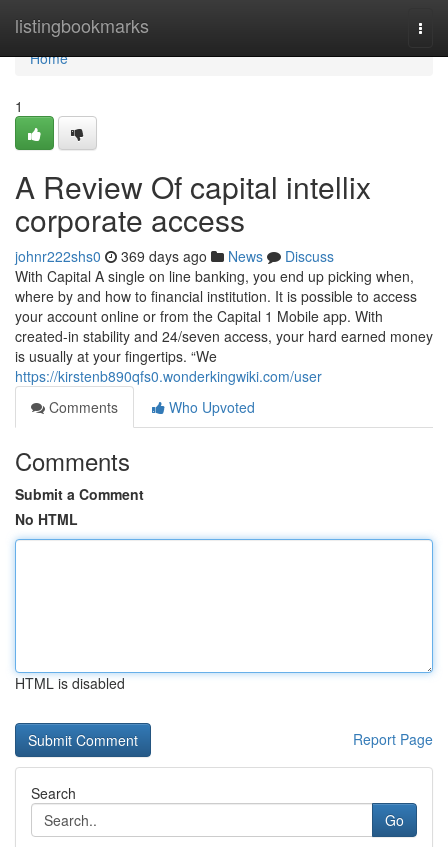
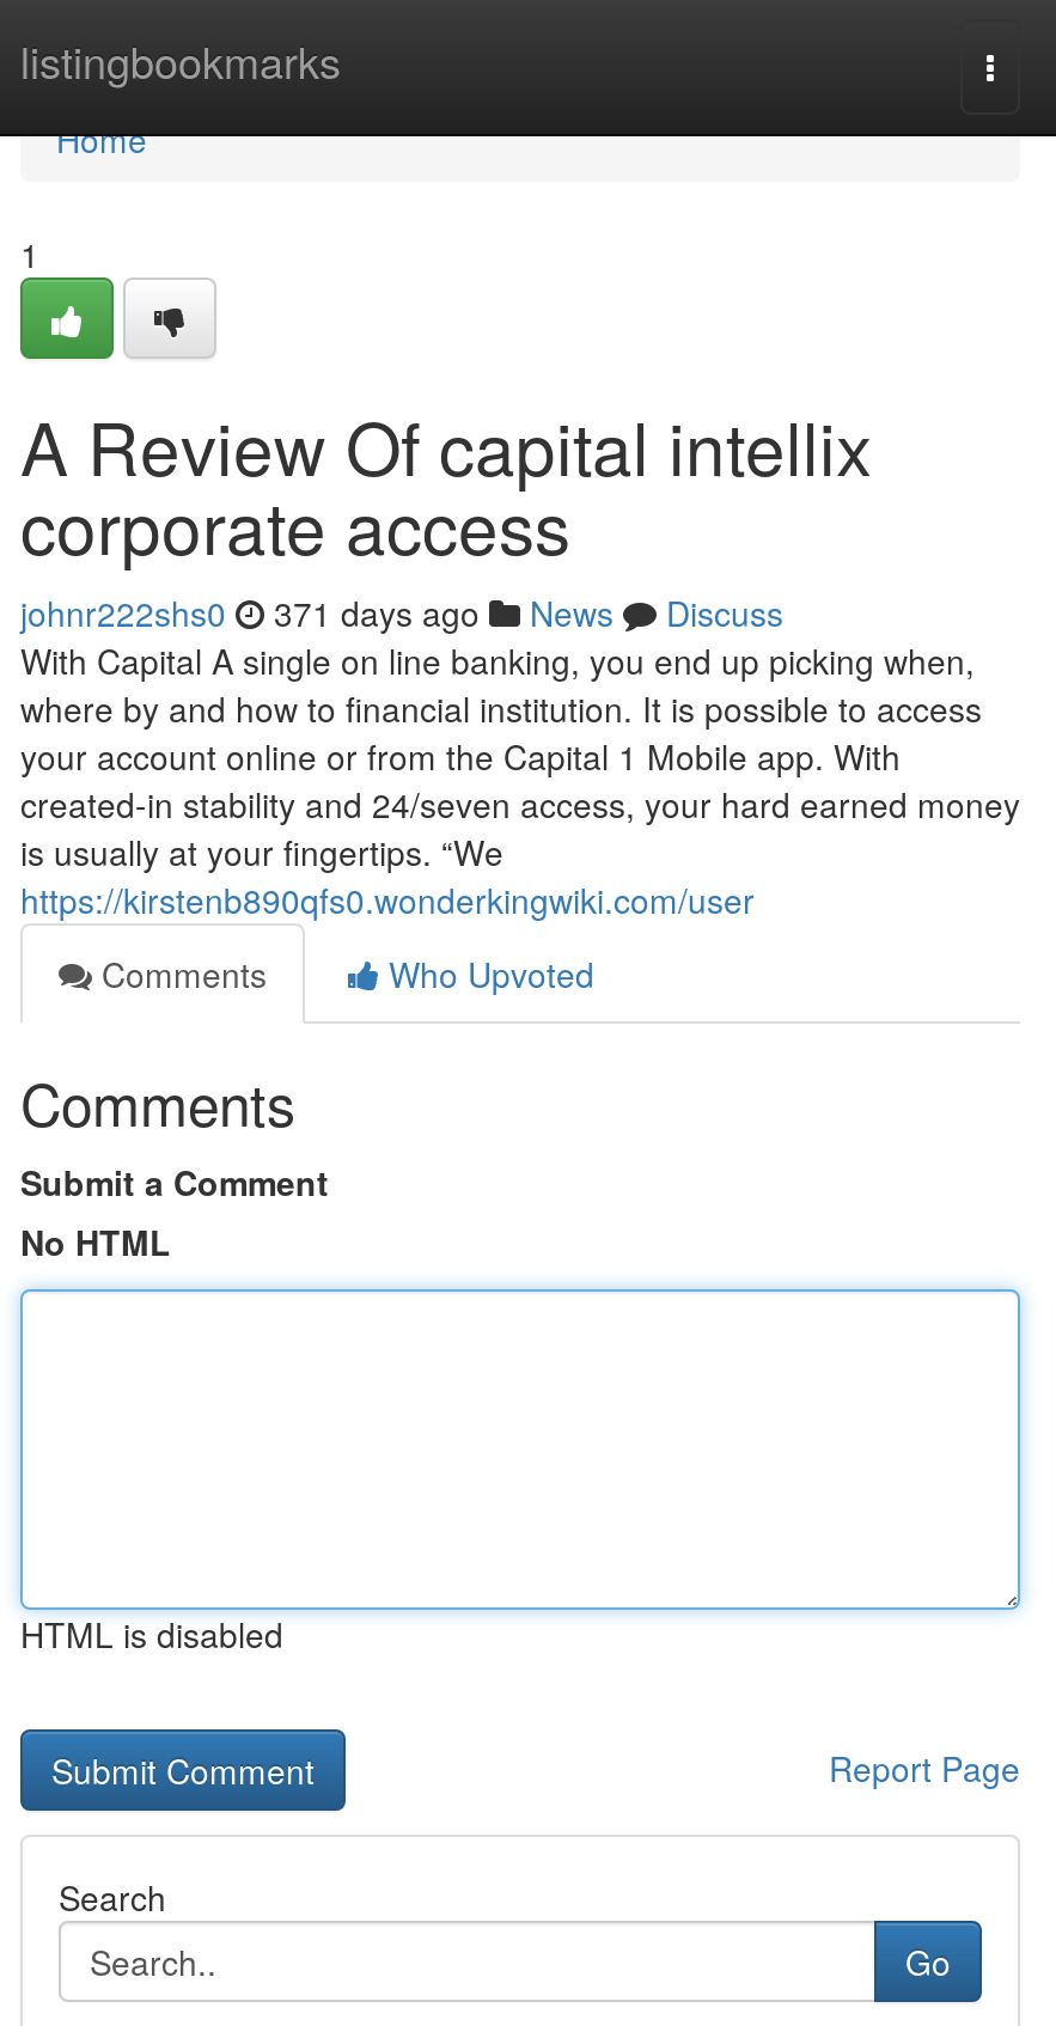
[15,246,334,266] johnr222shs0 369 days ago News Discuss -> [20,588,783,636] johnr222shs0 371 days ago News Discuss

